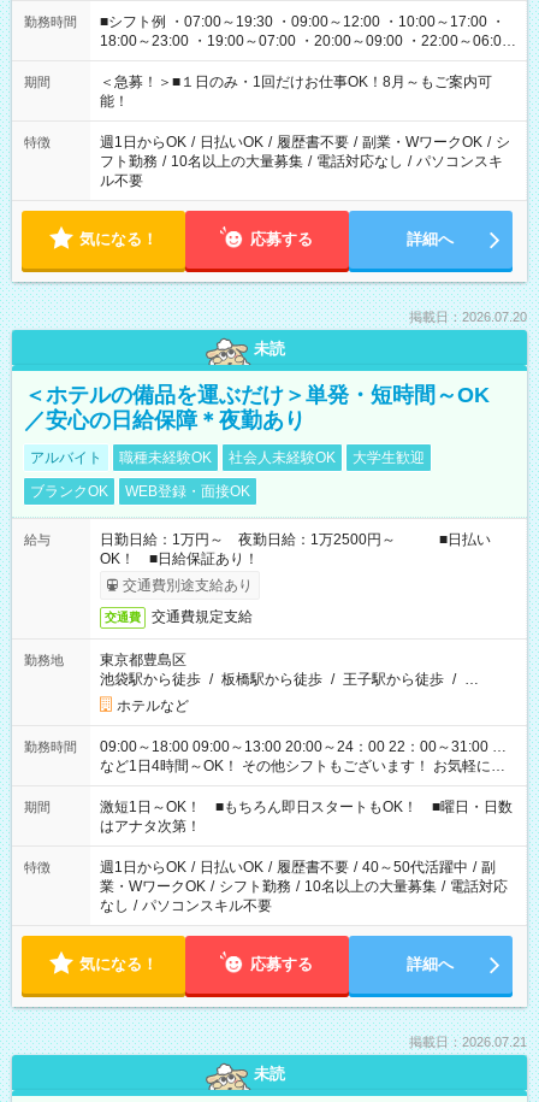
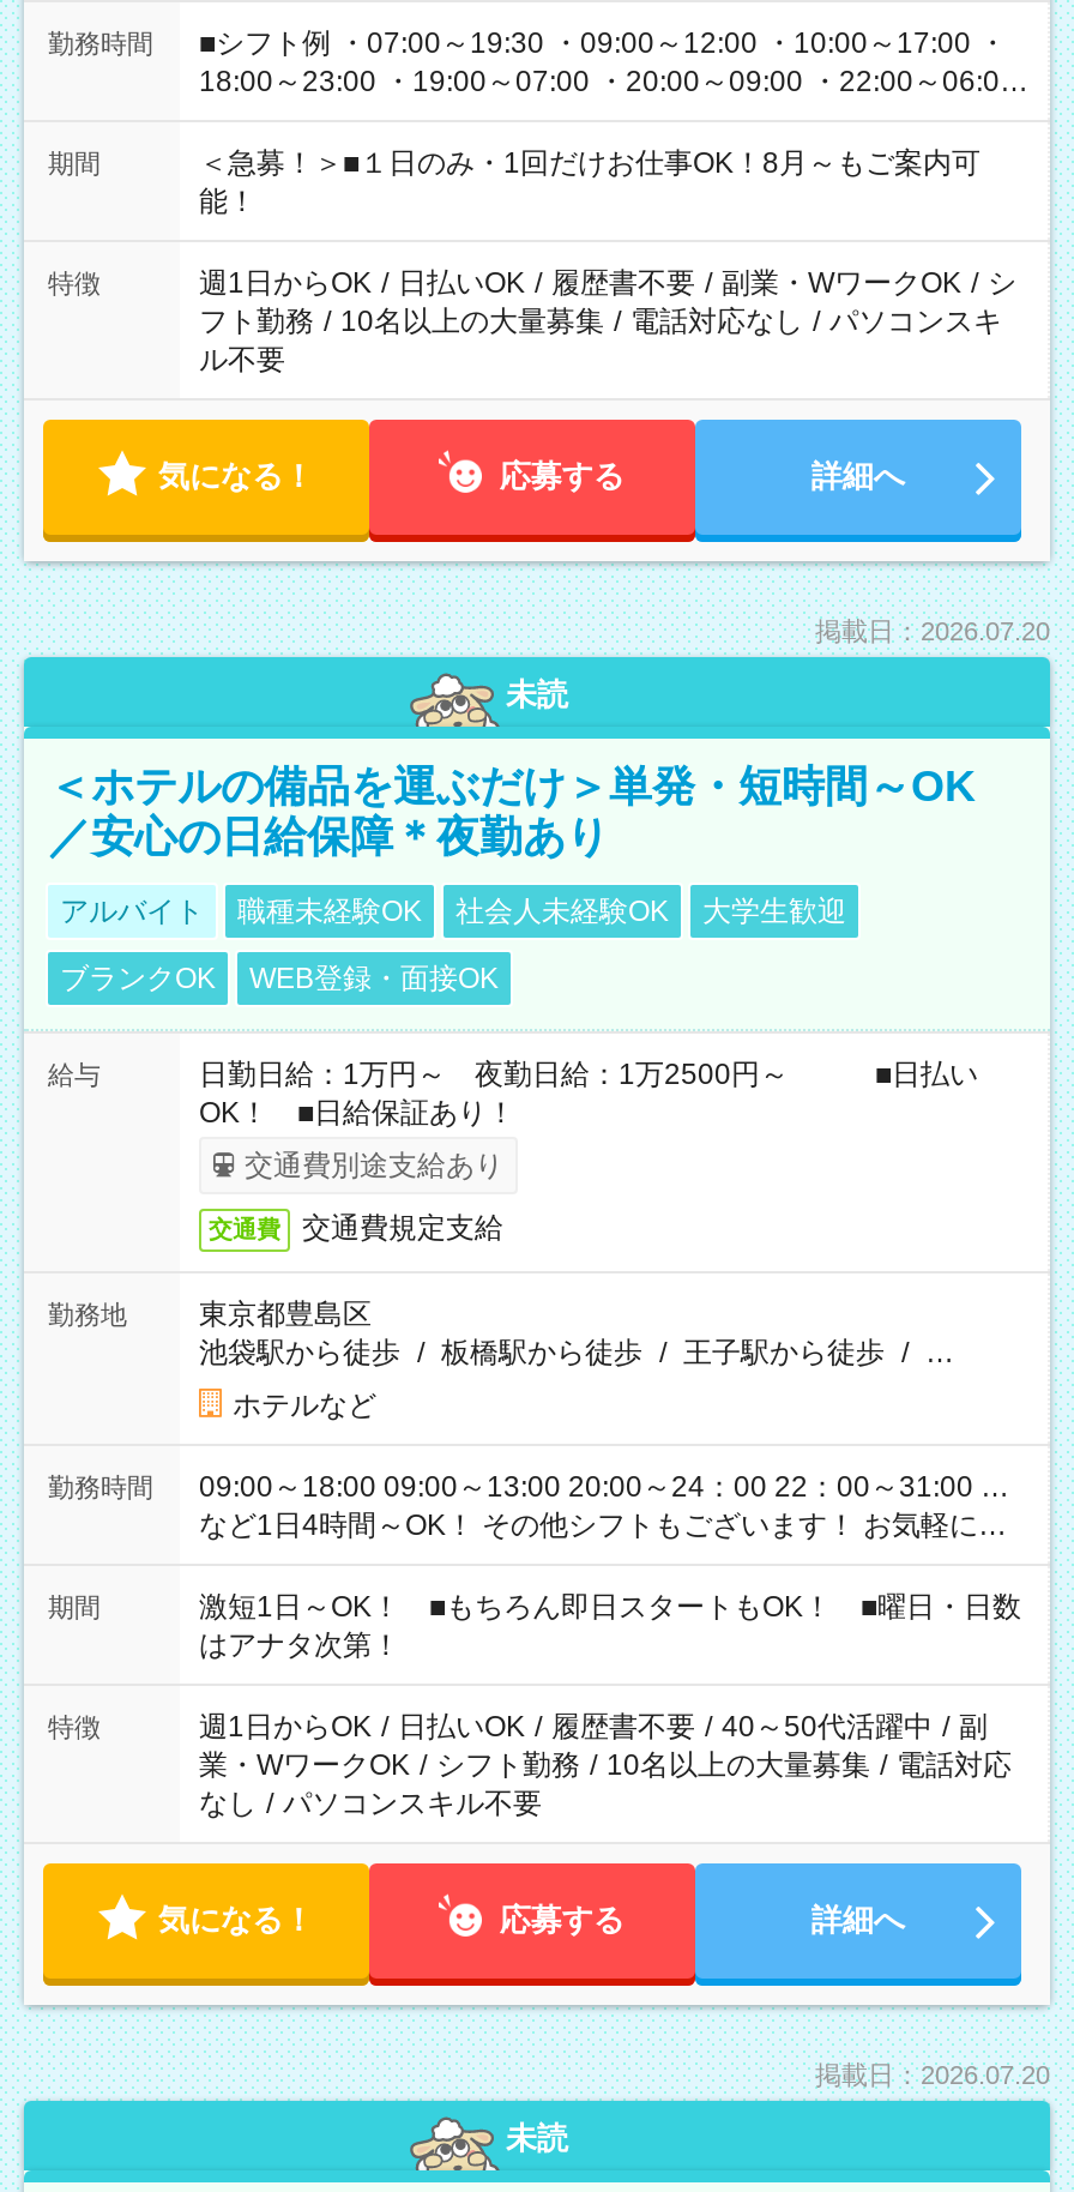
[409,1035,527,1049] 掲載日：2026.07.21 -> [815,2060,1050,2089] 掲載日：2026.07.20

